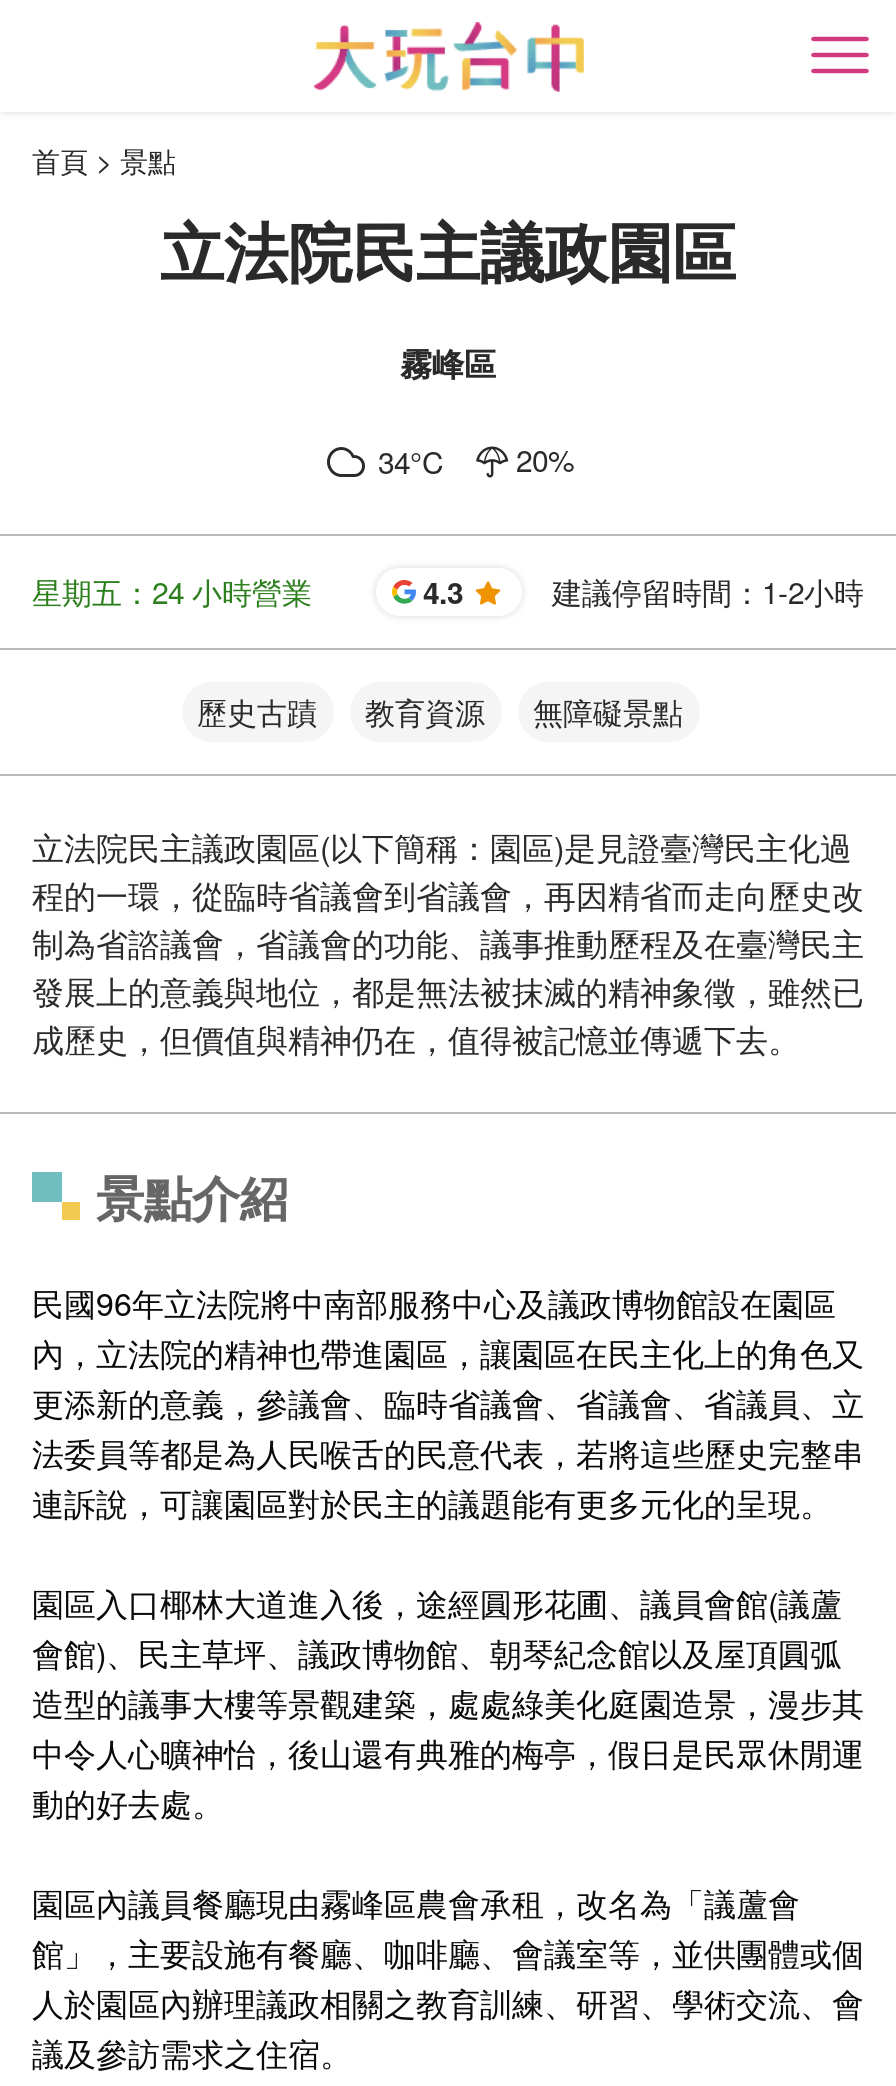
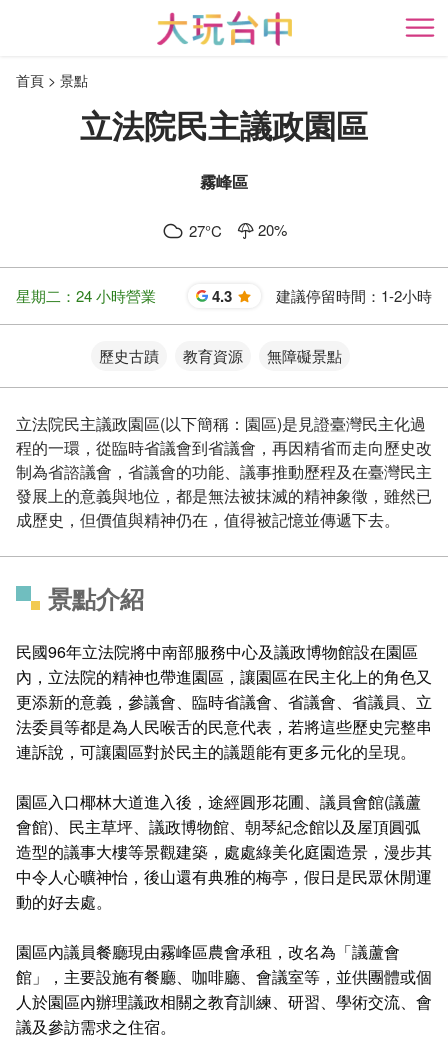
[378,438,574,482] 34°C 20% -> [189,219,287,241] 27°C 20%
[32,570,312,612] 星期五：24 小時營業 -> [16,285,156,306] 星期二：24 小時營業

